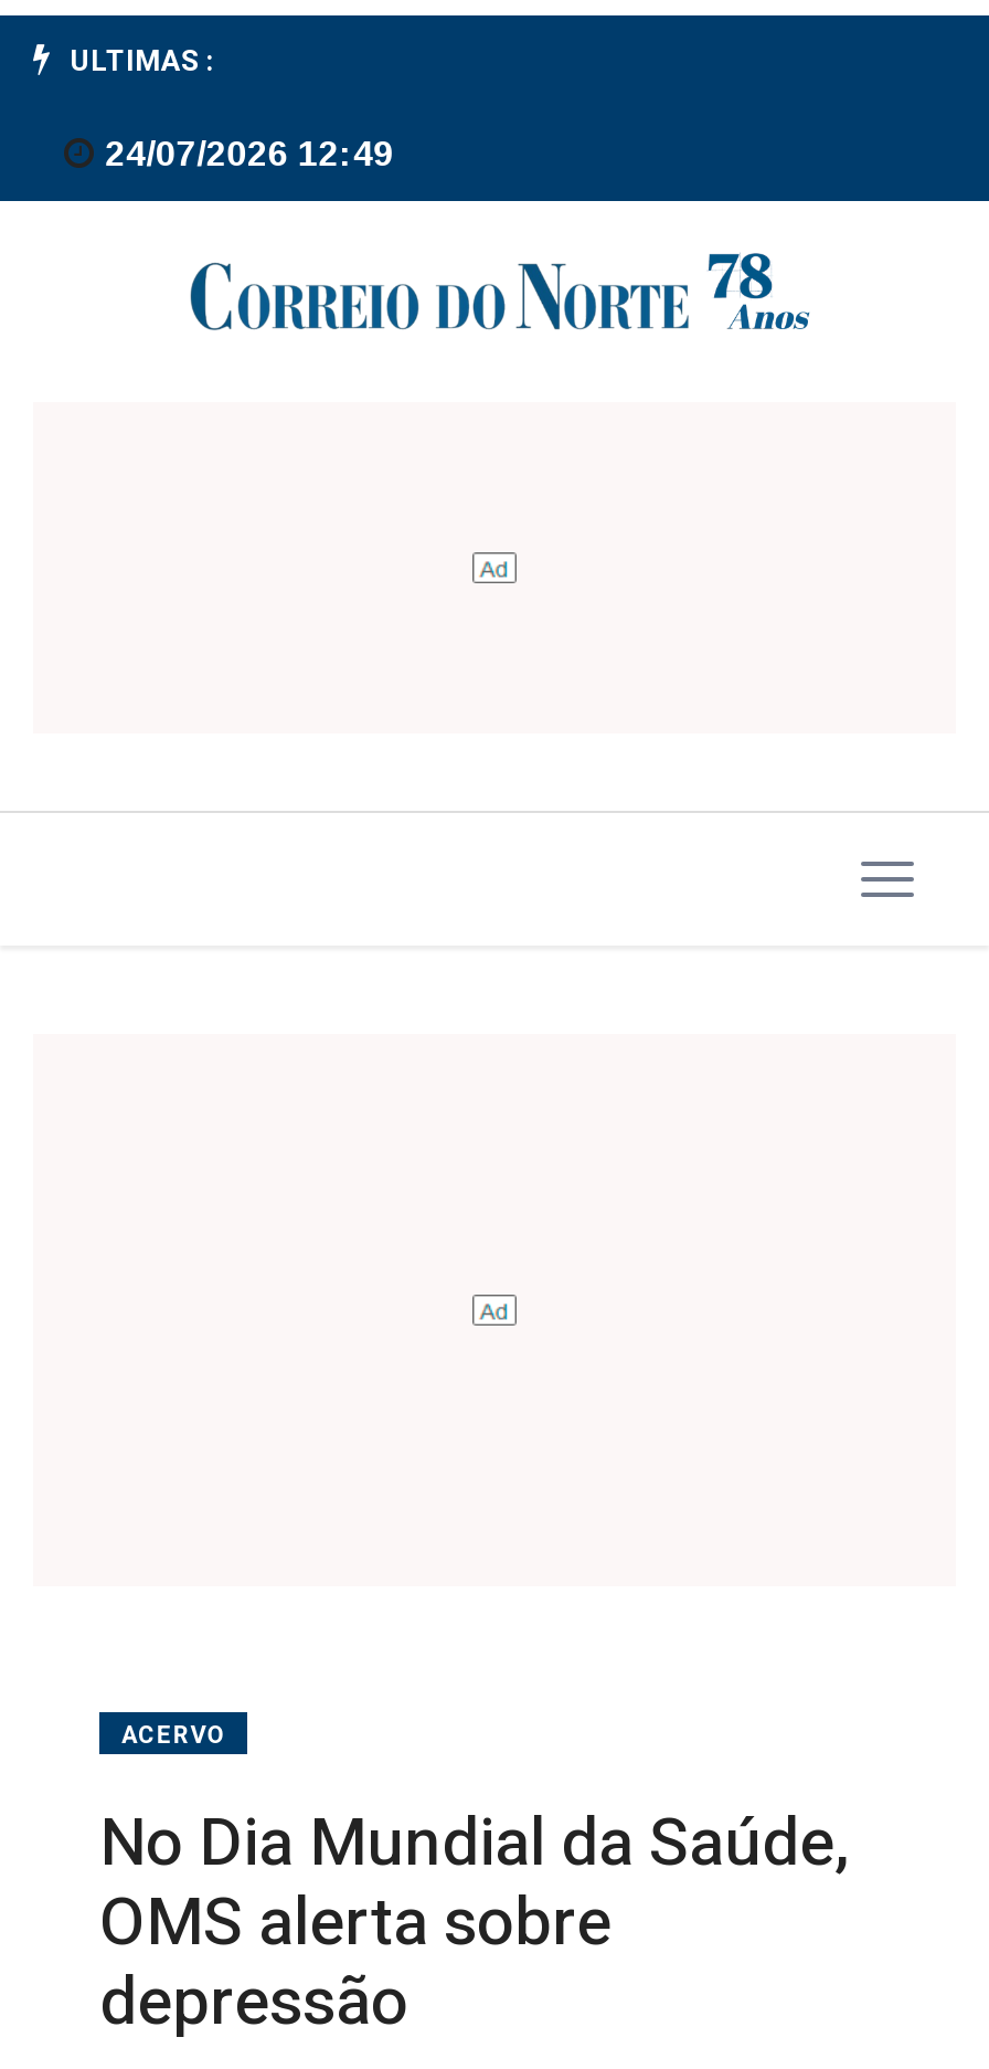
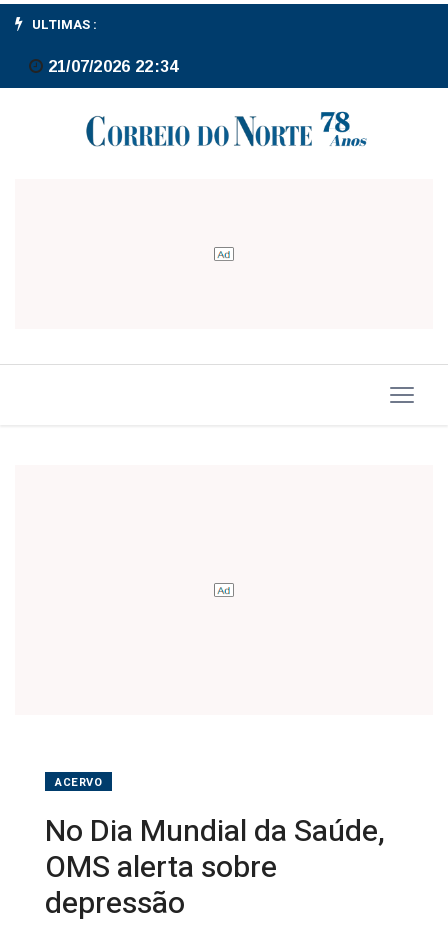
[96,134,394,172] 24/07/2026 12:49 -> [43,58,178,75] 21/07/2026 22:34

